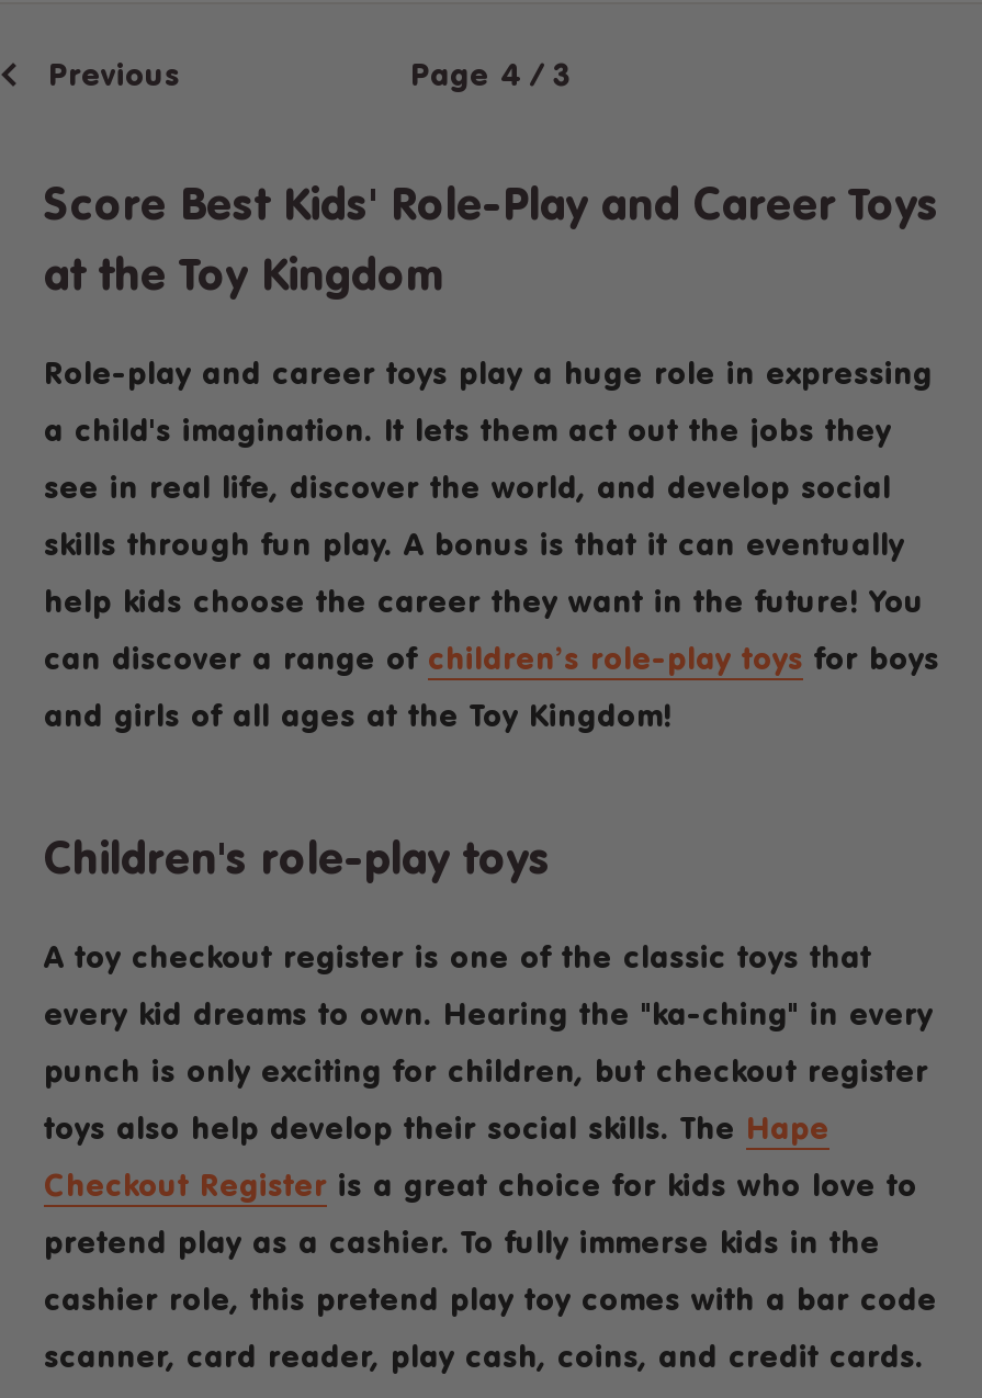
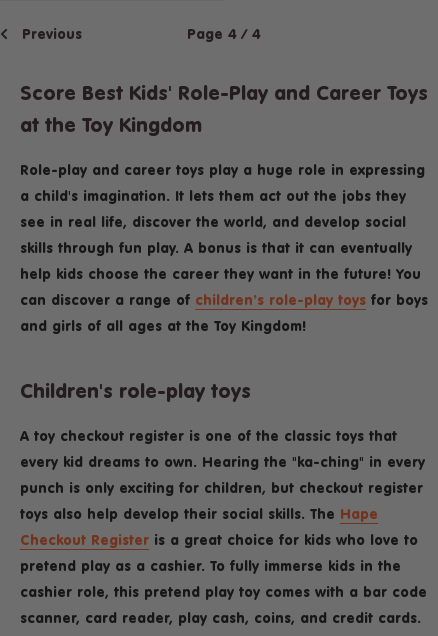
[410,56,573,93] Page 4 / 3 -> [187,25,261,42] Page 4 / 4

